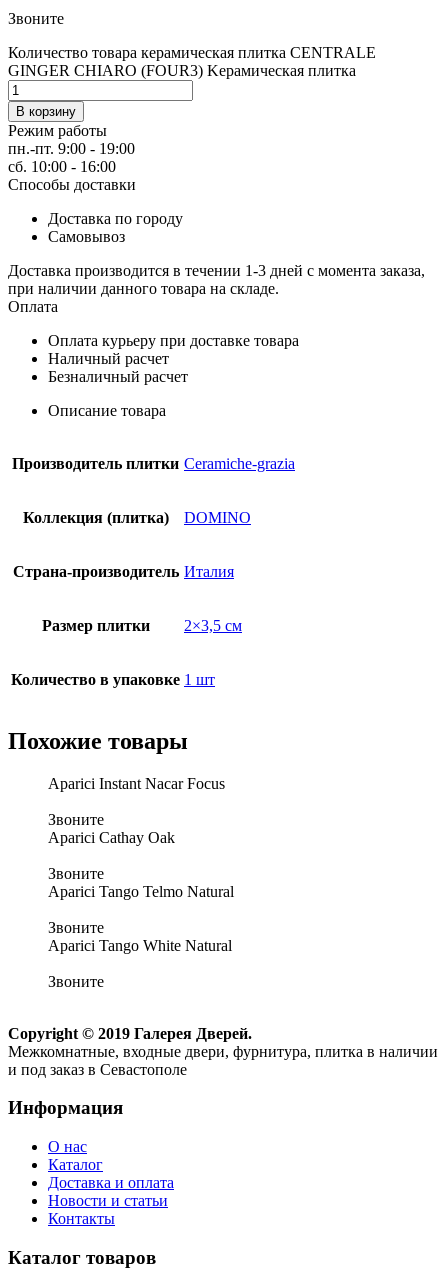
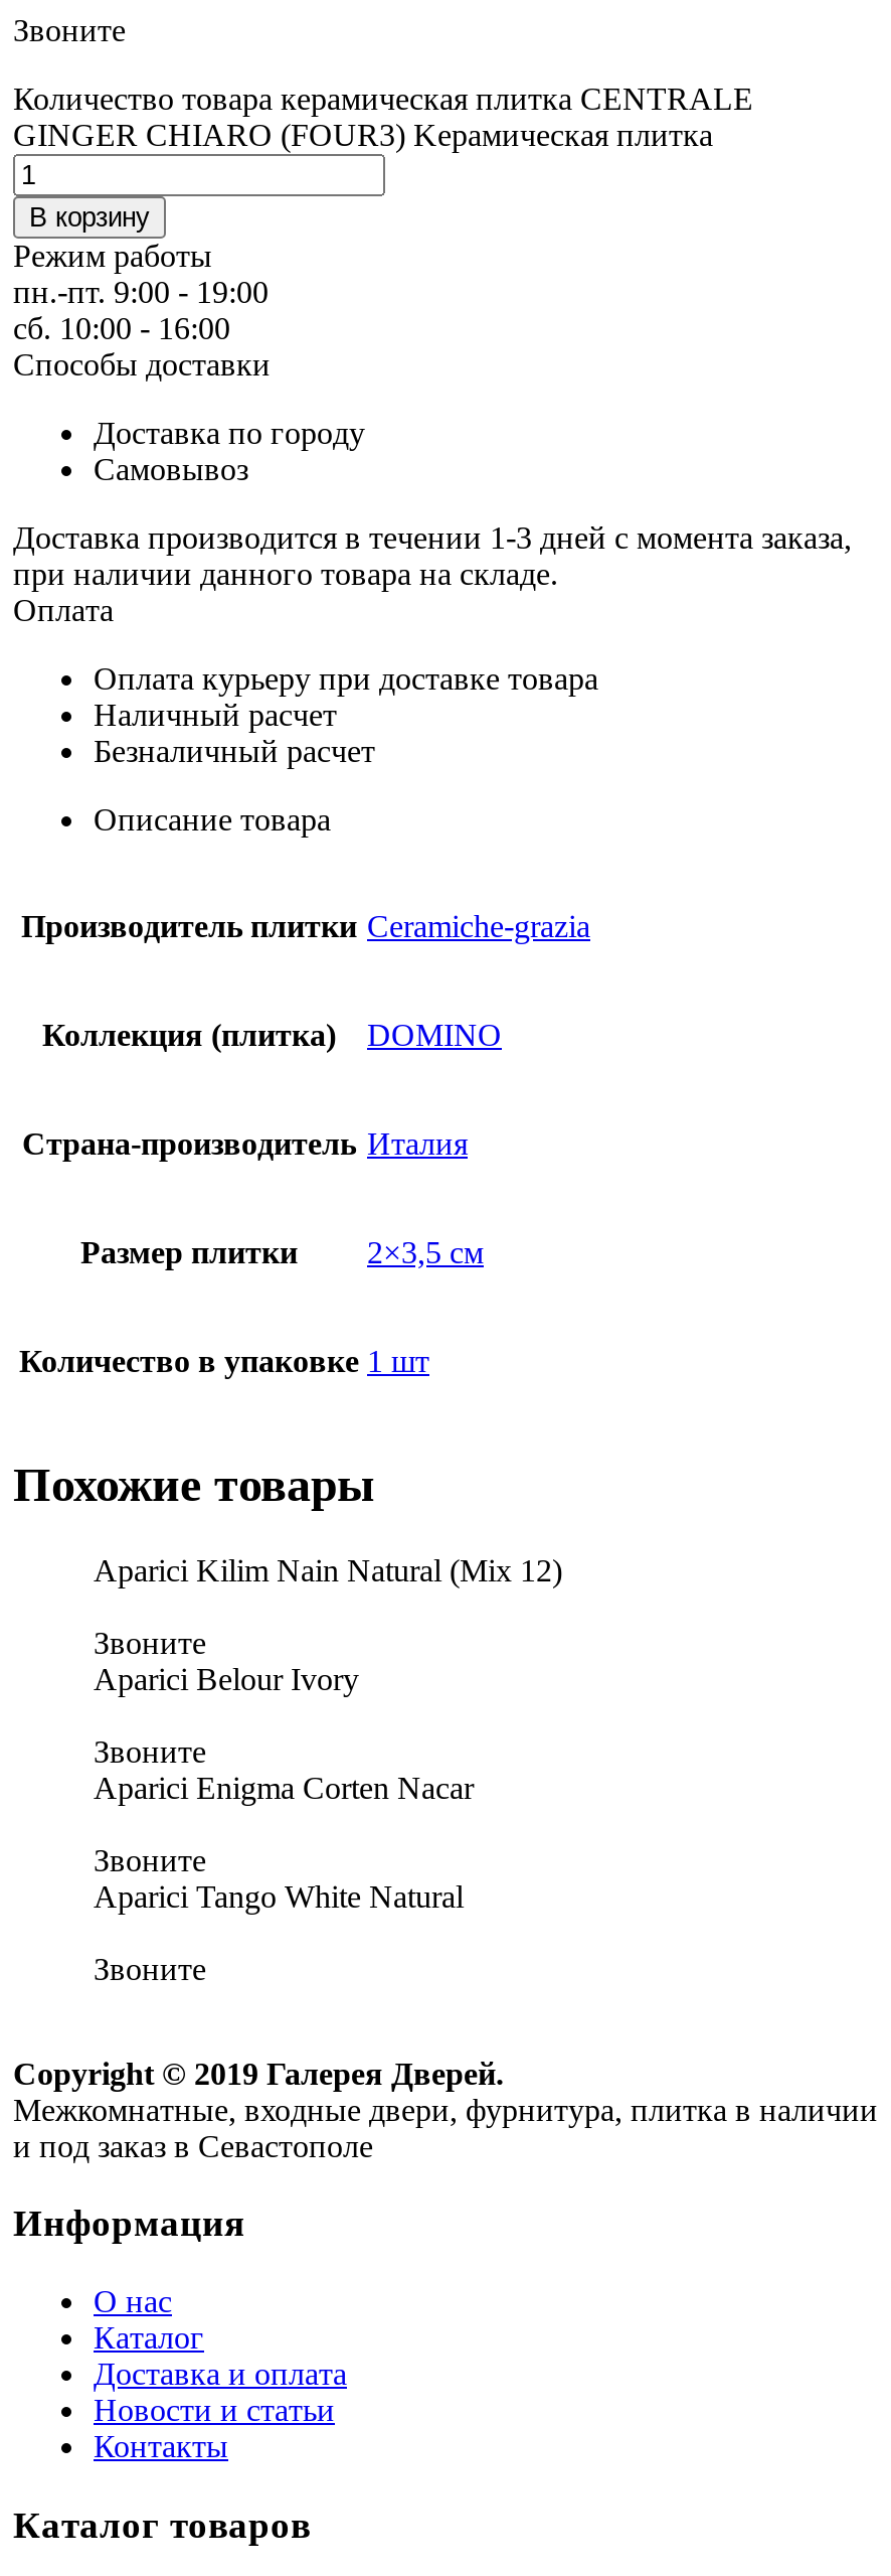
[48,775,225,792] Aparici Instant Nacar Focus -> [94,1553,562,1587] Aparici Kilim Nain Natural (Mix 12)
[48,829,175,846] Aparici Cathay Oak -> [94,1661,359,1696] Aparici Belour Ivory
[48,883,234,900] Aparici Tango Telmo Natural -> [94,1770,474,1804] Aparici Enigma Corten Nacar

